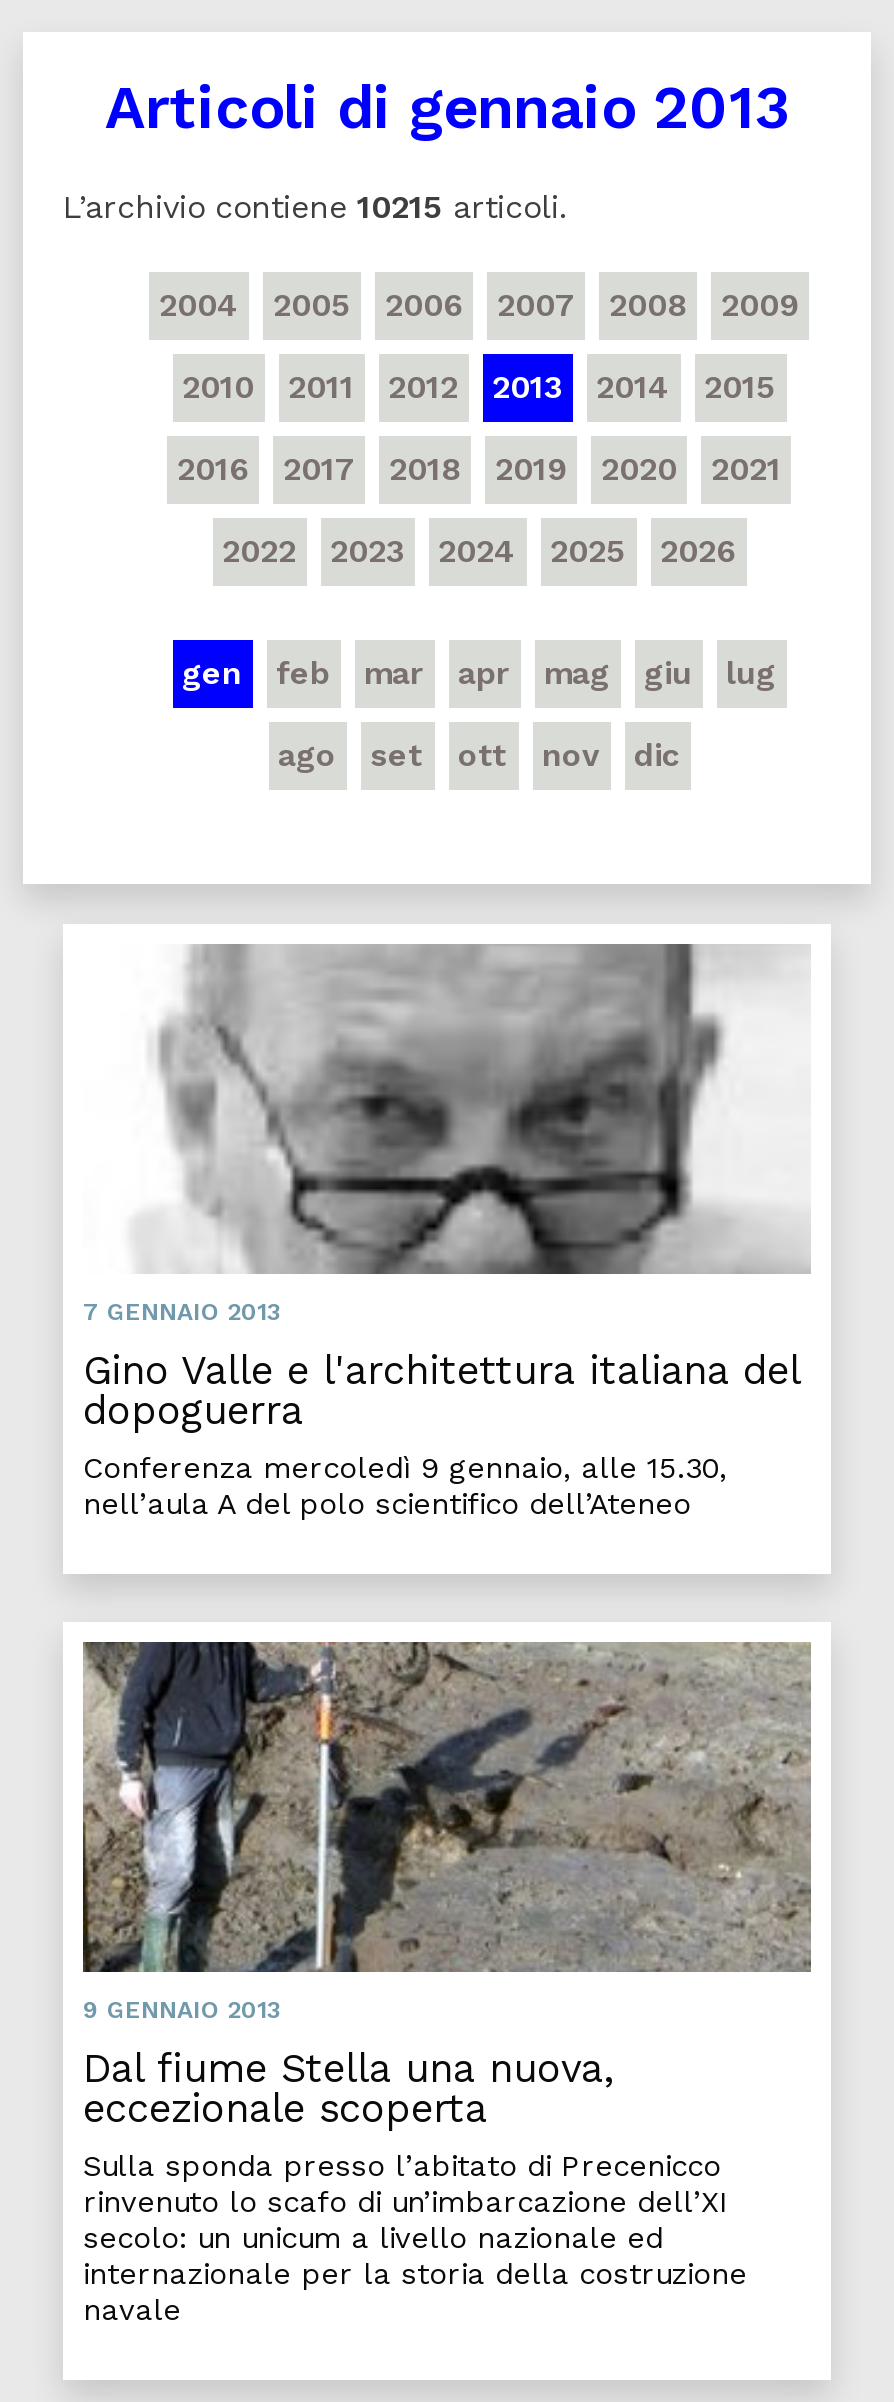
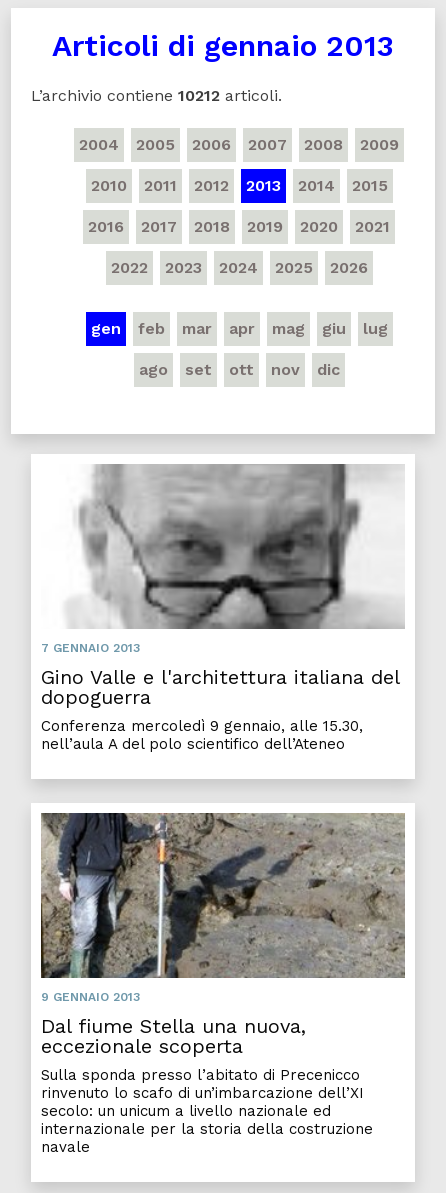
[63,188,567,226] L’archivio contiene 10215 articoli. -> [31,86,282,105] L’archivio contiene 10212 articoli.

